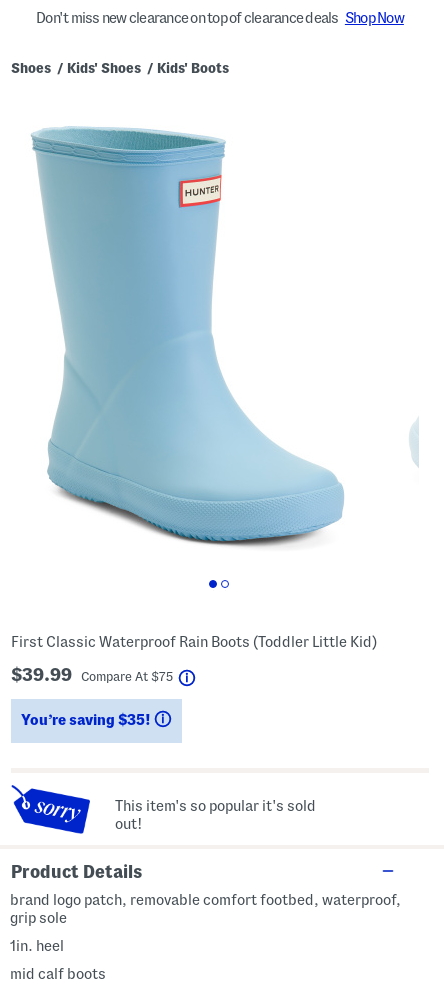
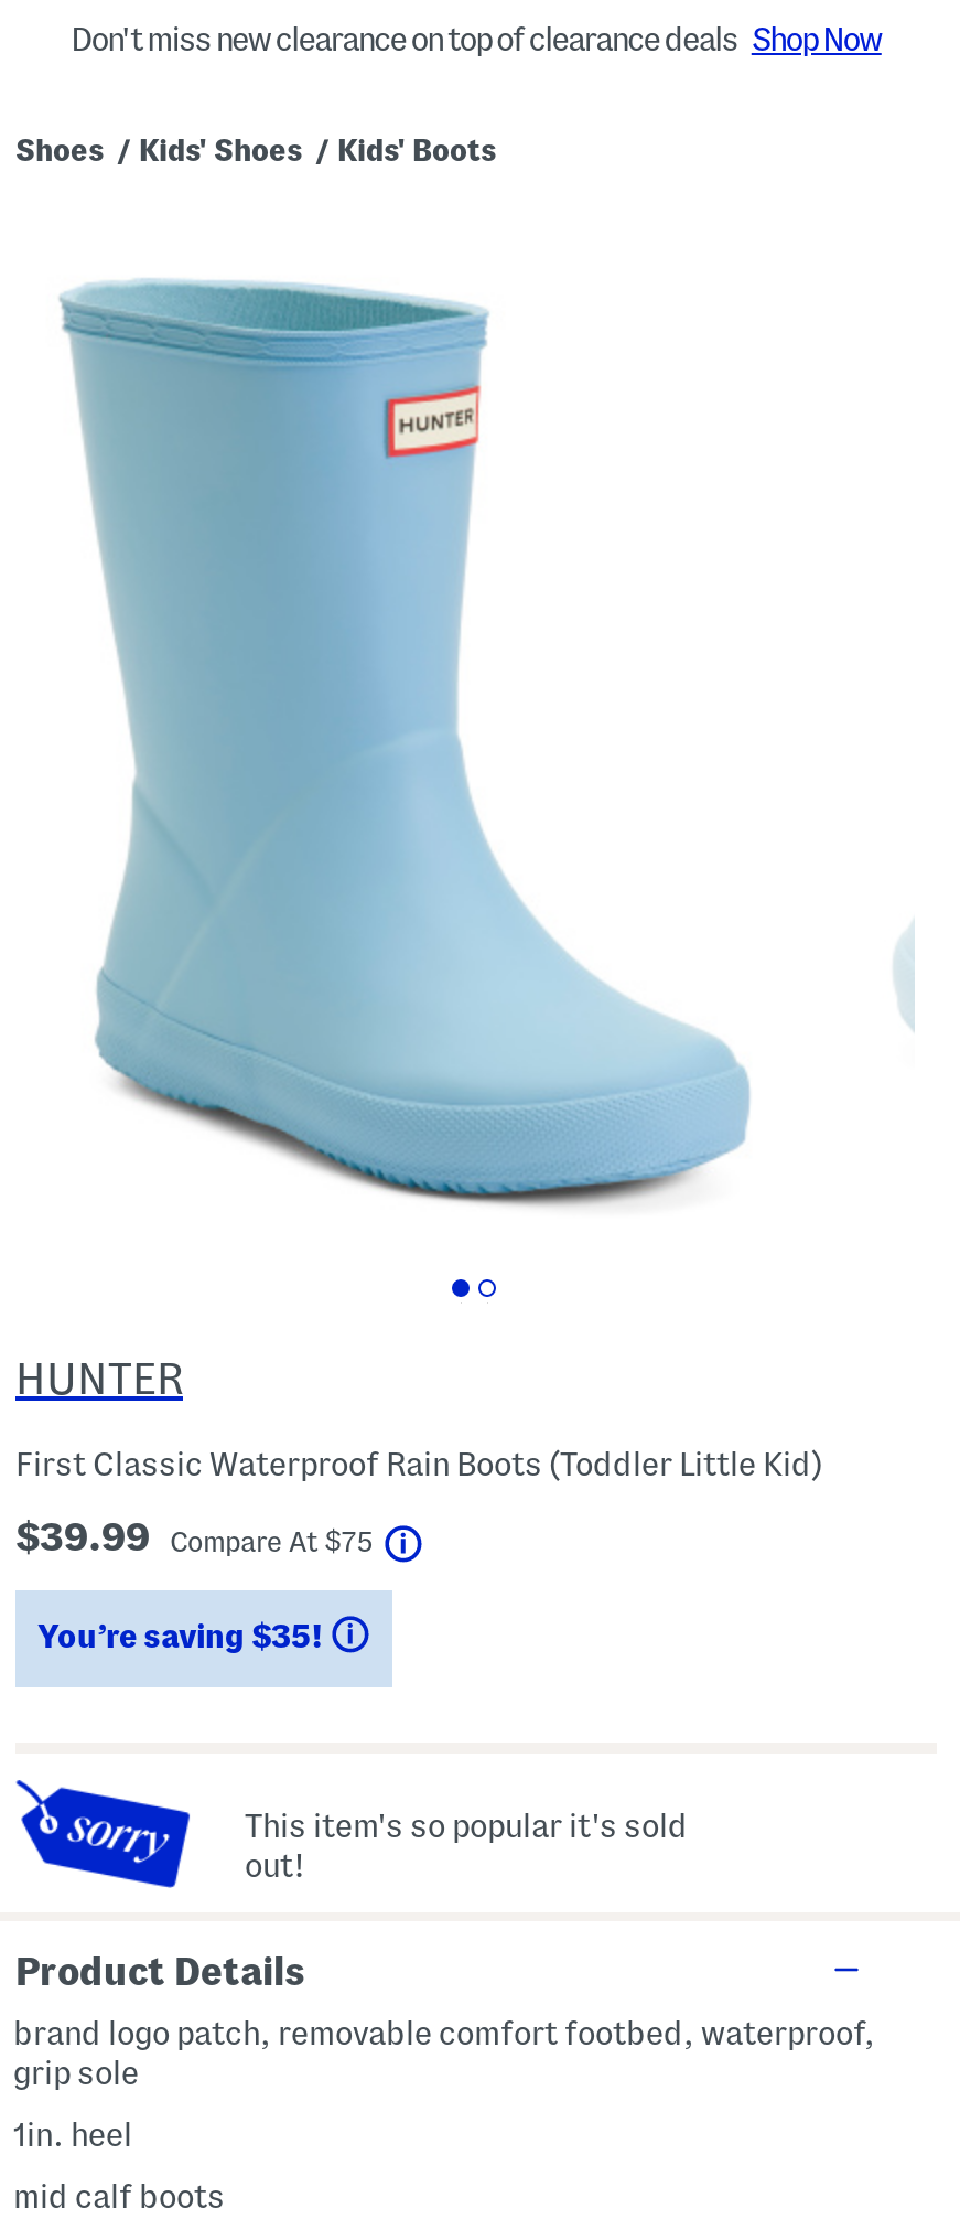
none -> [15,1354,183,1403] HUNTER

